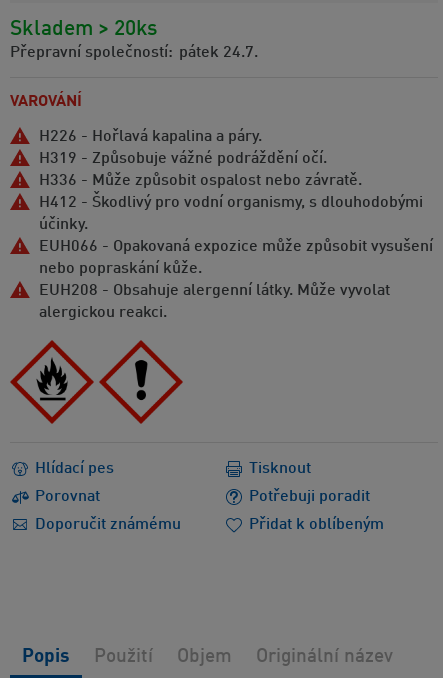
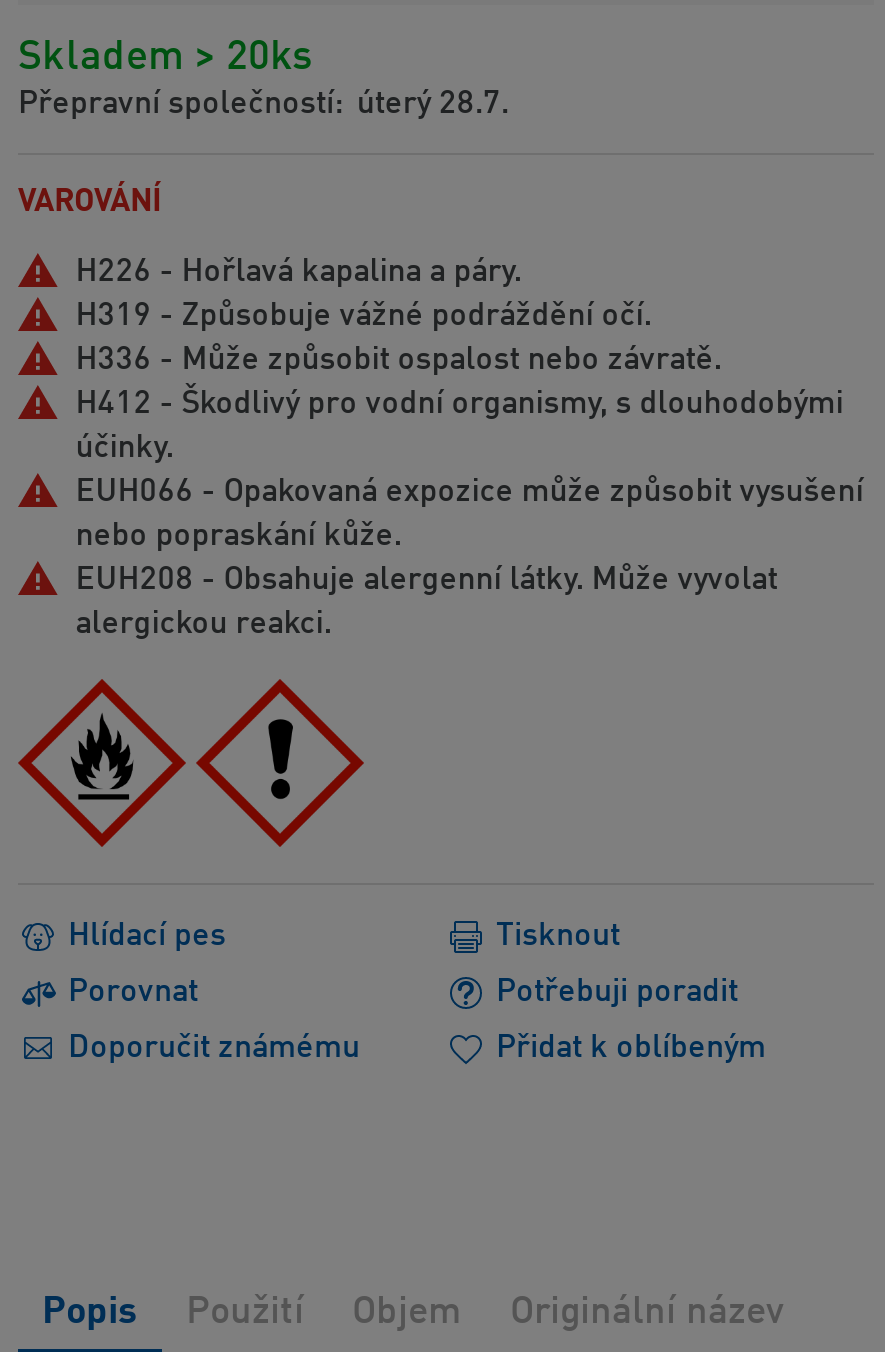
[10,45,258,61] Přepravní společností: pátek 24.7. -> [18,89,509,121] Přepravní společností: úterý 28.7.

